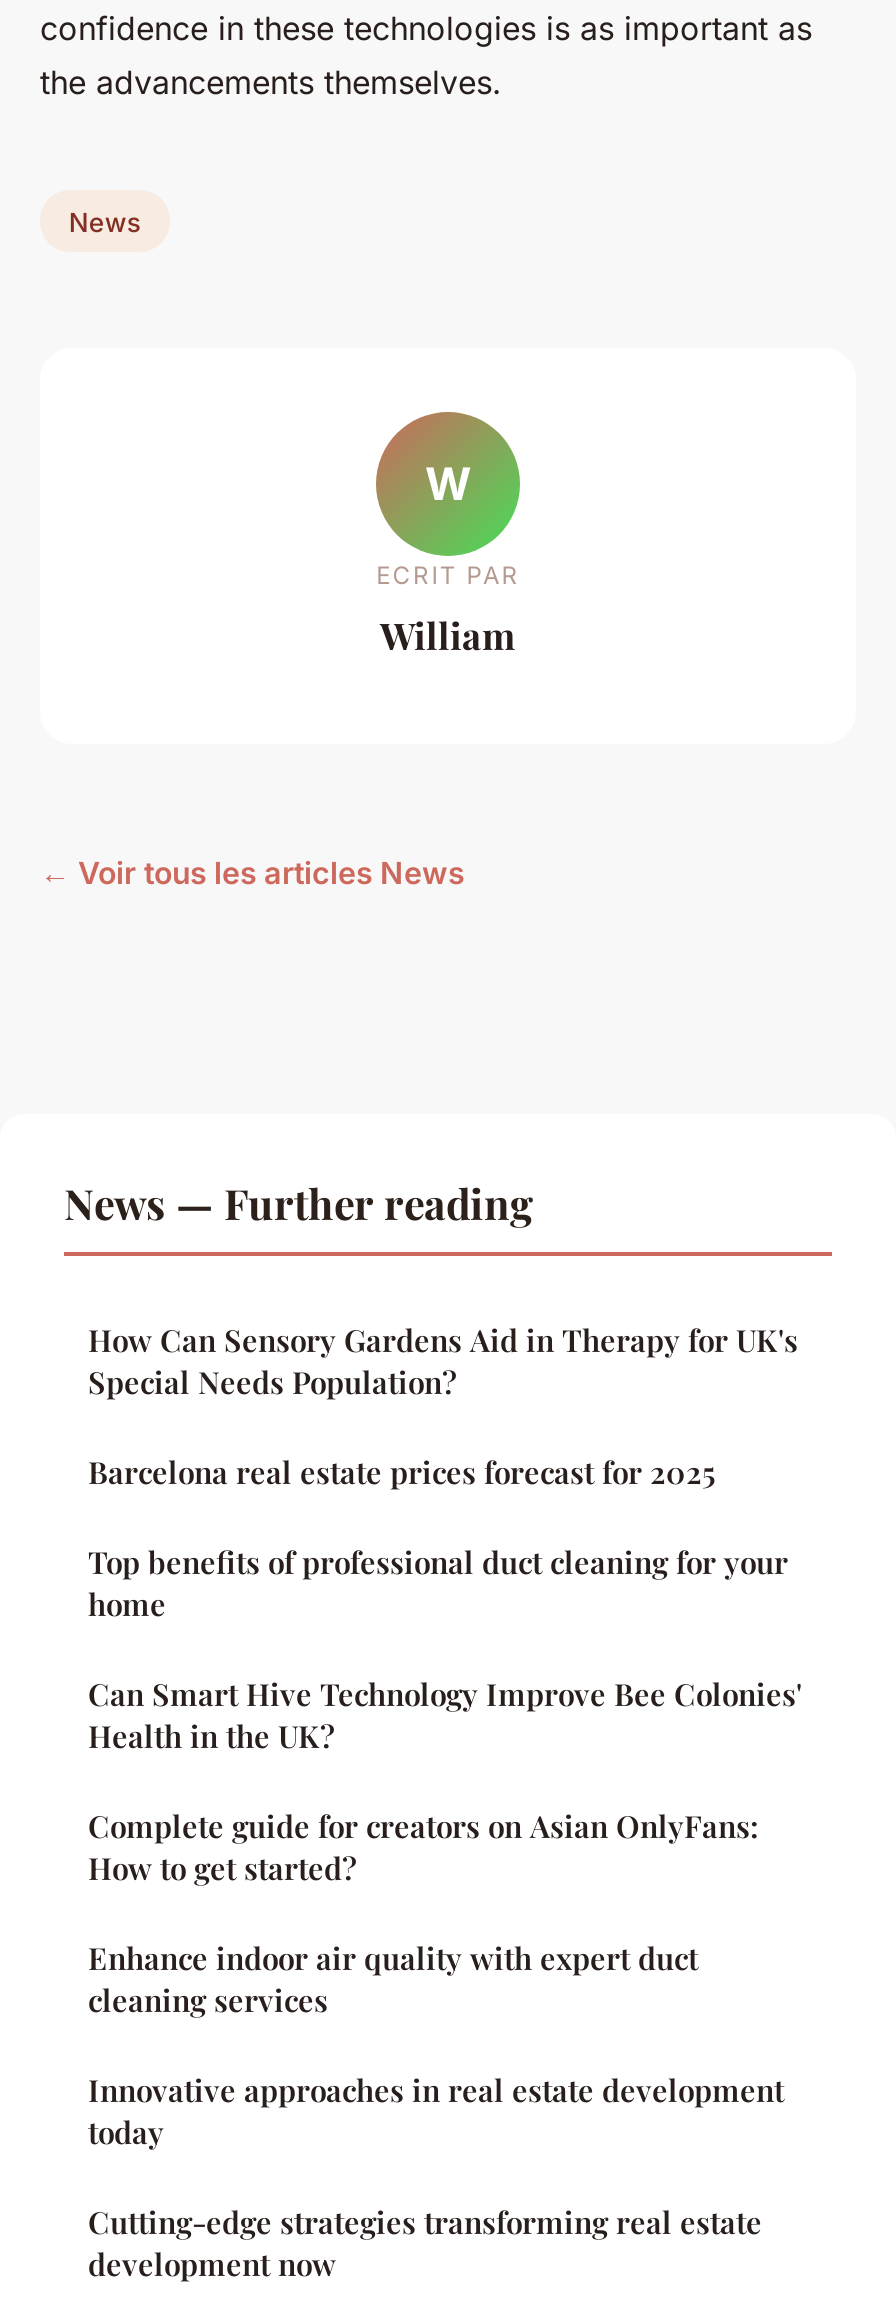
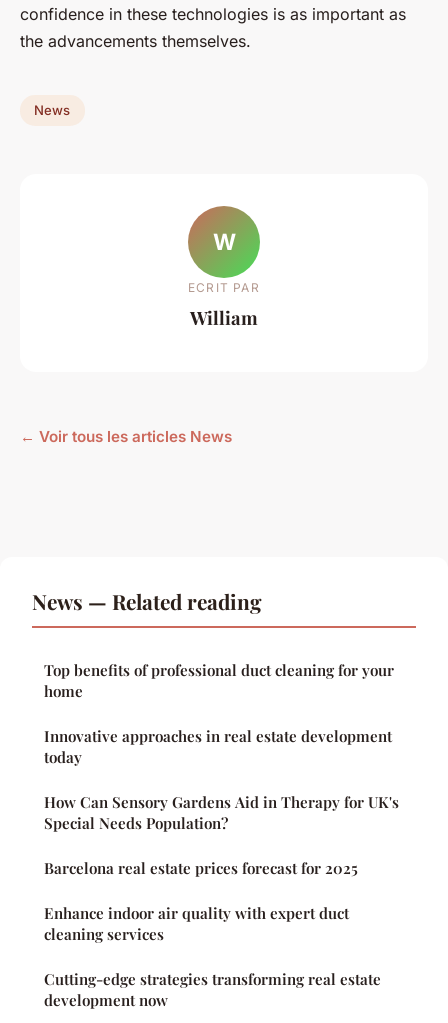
[64,1173,534,1229] News — Further reading -> [32,586,262,614] News — Related reading
moved [88,1319,798,1491] -> [44,791,399,877]: How Can Sensory Gardens Aid in Therapy for UK's | Special Needs Population? | Barcelona real estate prices forecast for 2025
moved [88,1541,788,1623] -> [44,659,394,700]: Top benefits of professional duct cleaning for your | home
[88,1673,802,1887] Can Smart Hive Technology Improve Bee Colonies' | Health in the UK? | Complete guide for creators on Asian OnlyFans: | How to get started? -> none
moved [88,2069,784,2151] -> [44,725,392,766]: Innovative approaches in real estate development | today

